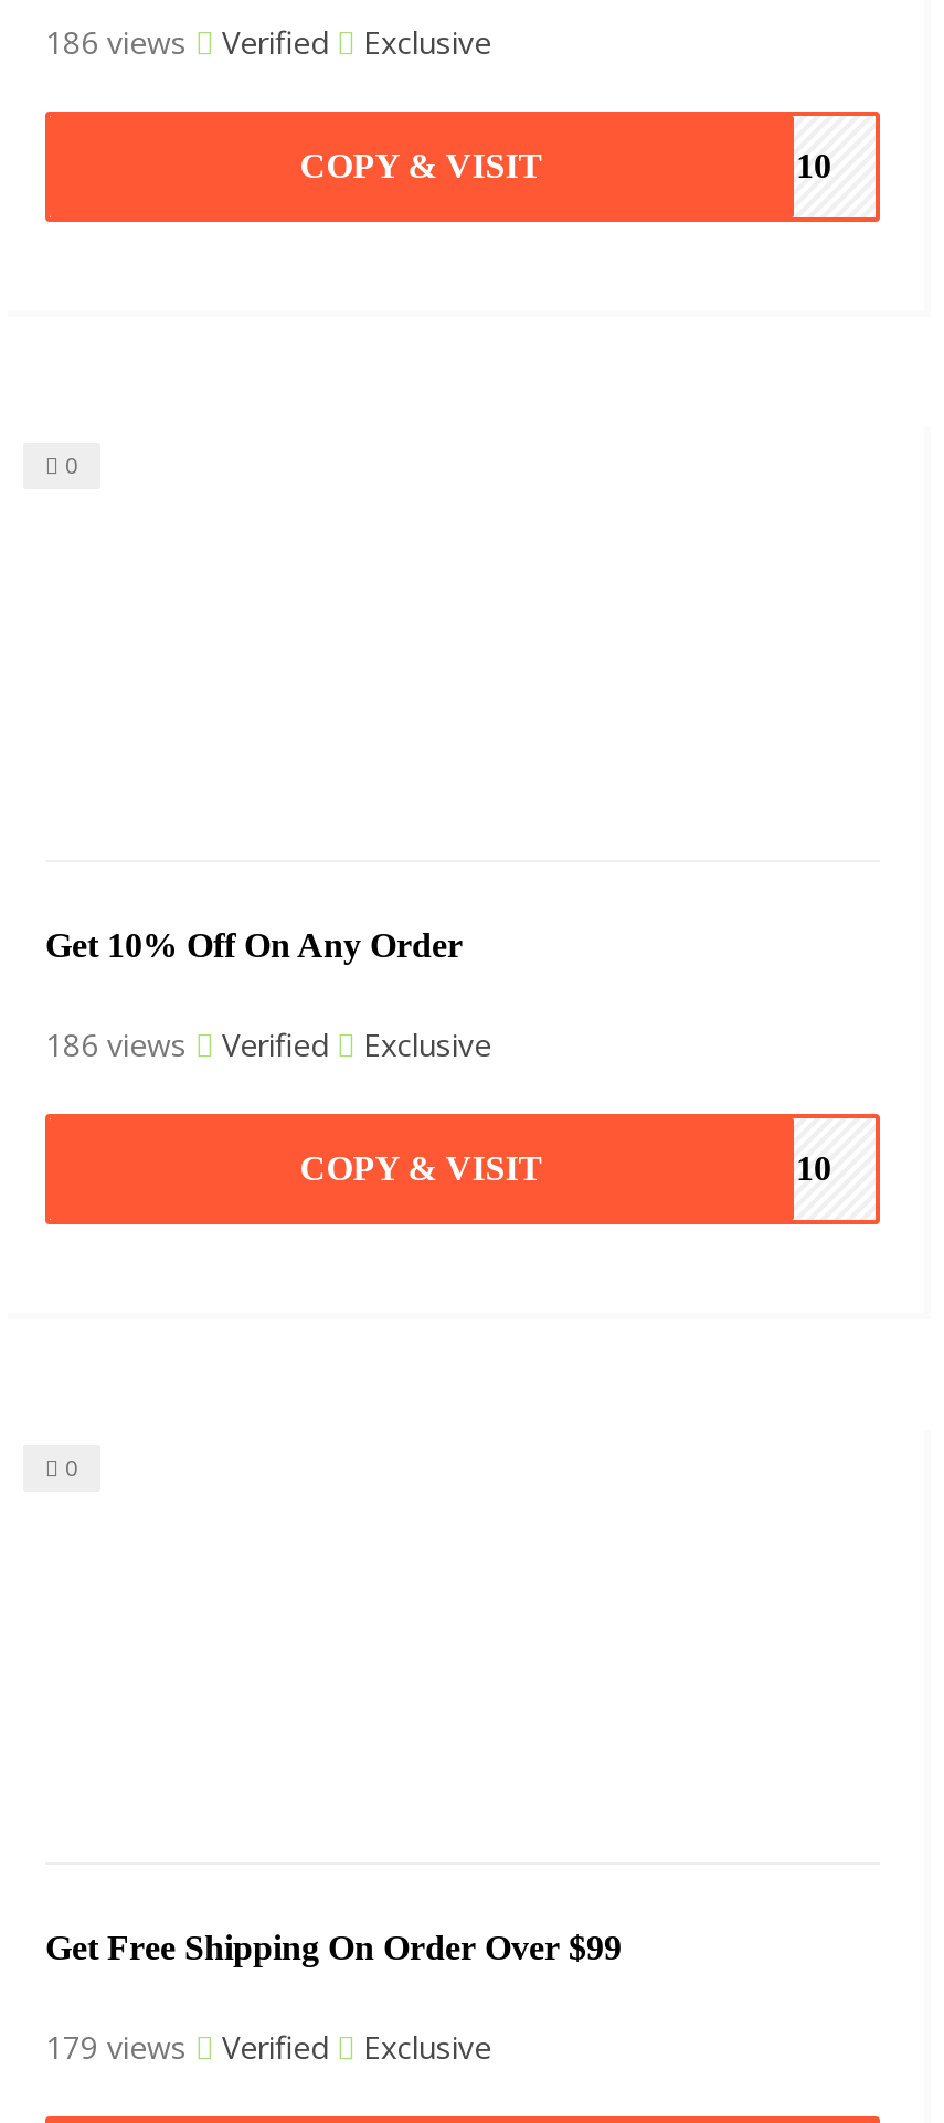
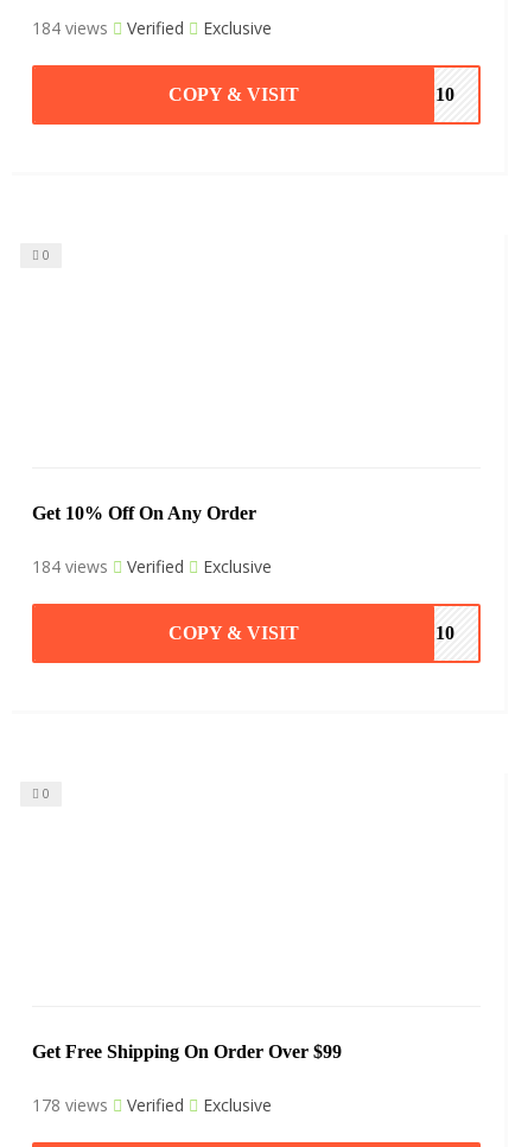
[45,21,491,63] 186 views Verified Exclusive -> [32,17,272,39] 184 views Verified Exclusive
[45,1023,491,1065] 186 views Verified Exclusive -> [32,555,272,578] 184 views Verified Exclusive
[45,2026,491,2068] 179 views Verified Exclusive -> [32,1094,272,1116] 178 views Verified Exclusive

